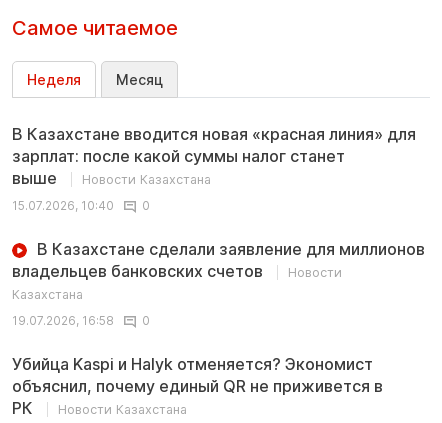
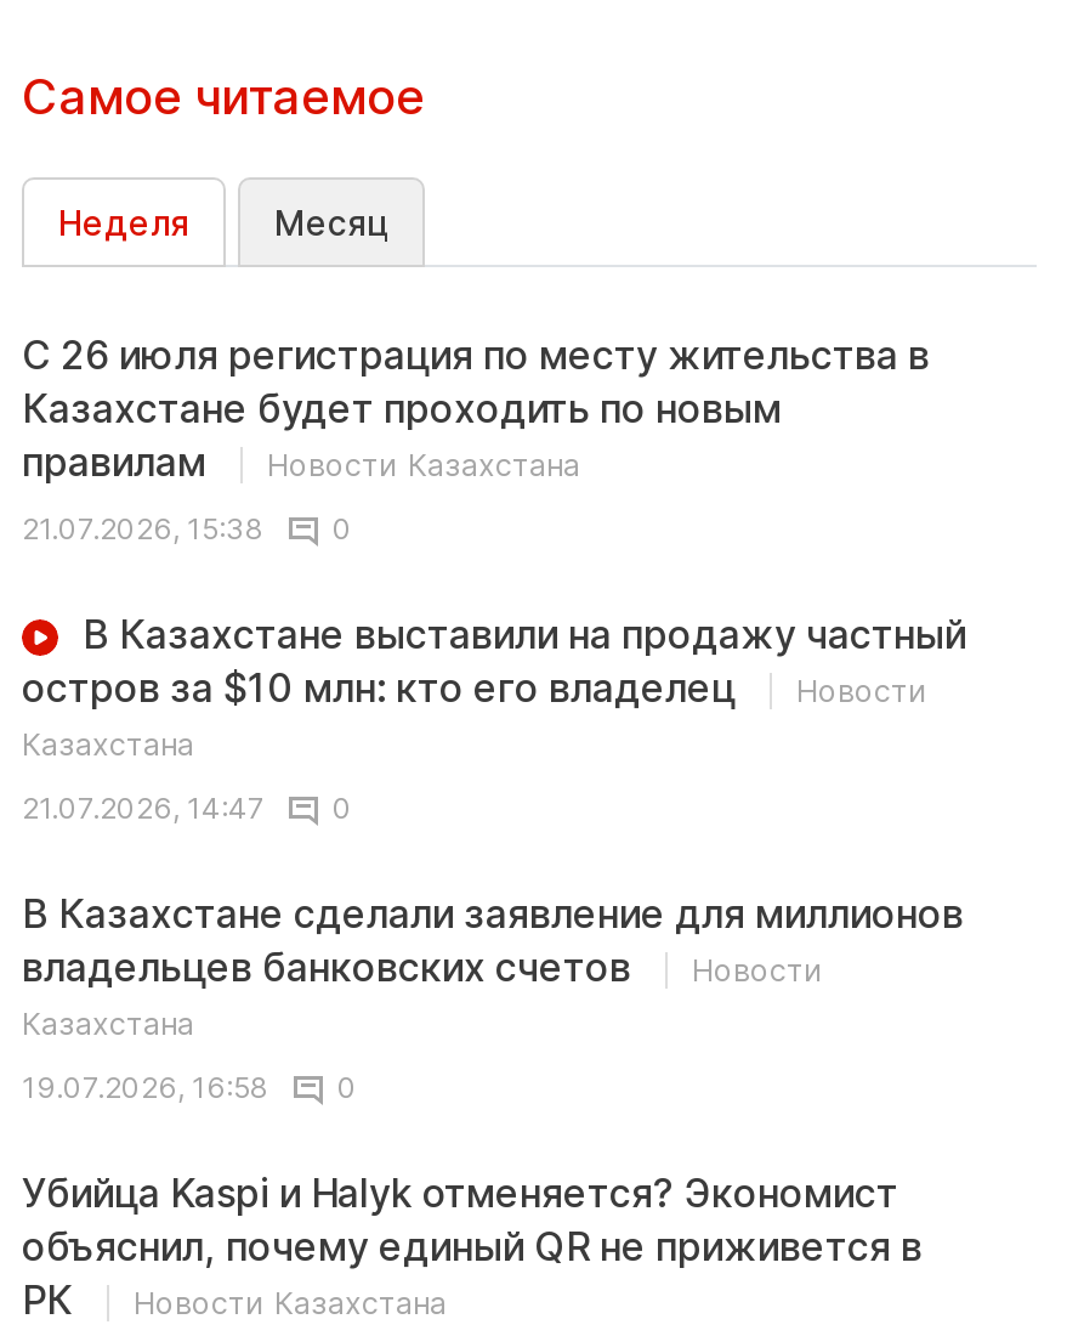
[12,124,416,188] В Казахстане вводится новая «красная линия» для | зарплат: после какой суммы налог станет | выше -> [22,330,930,486] С 26 июля регистрация по месту жительства в | Казахстане будет проходить по новым | правилам
[12,198,114,213] 15.07.2026, 10:40 -> [22,510,966,826] 21.07.2026, 15:38 | 0 | В Казахстане выставили на продажу частный | остров за $10 млн: кто его владелец | Новости | Казахстана | 21.07.2026, 14:47

